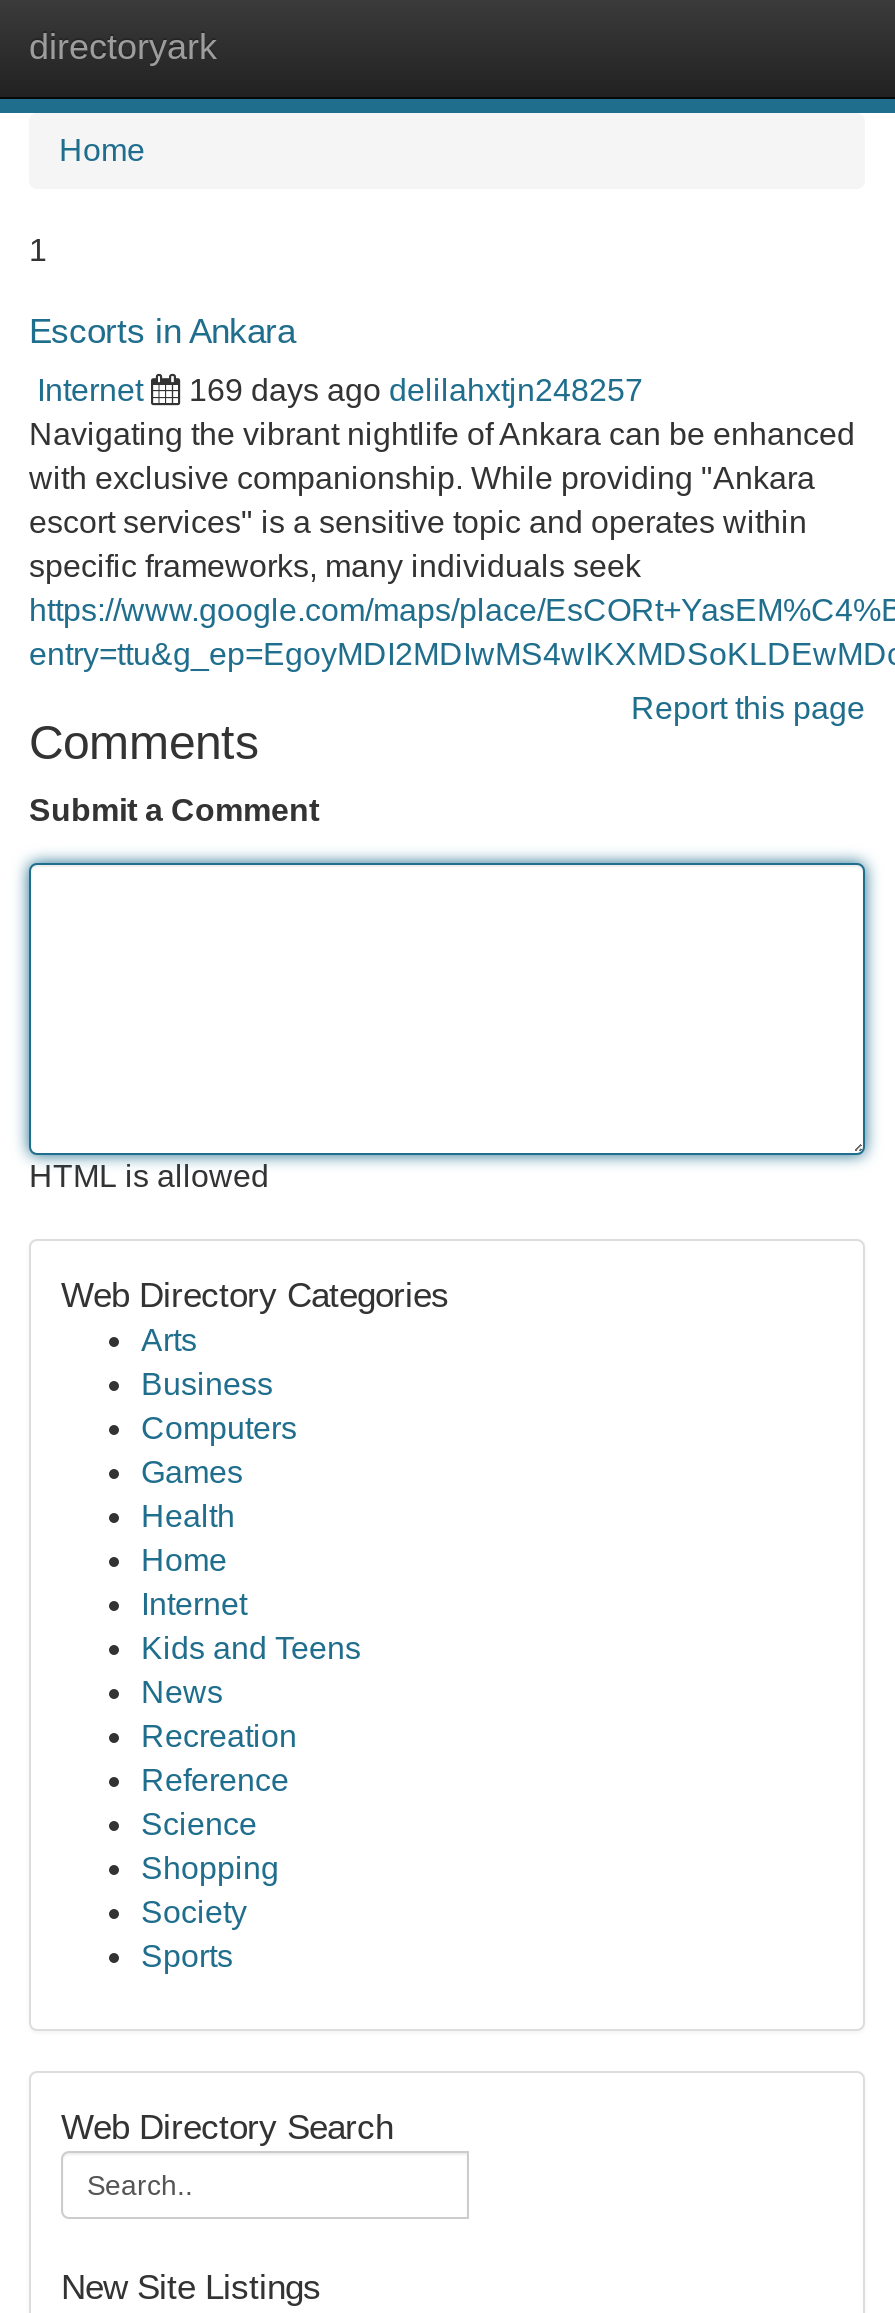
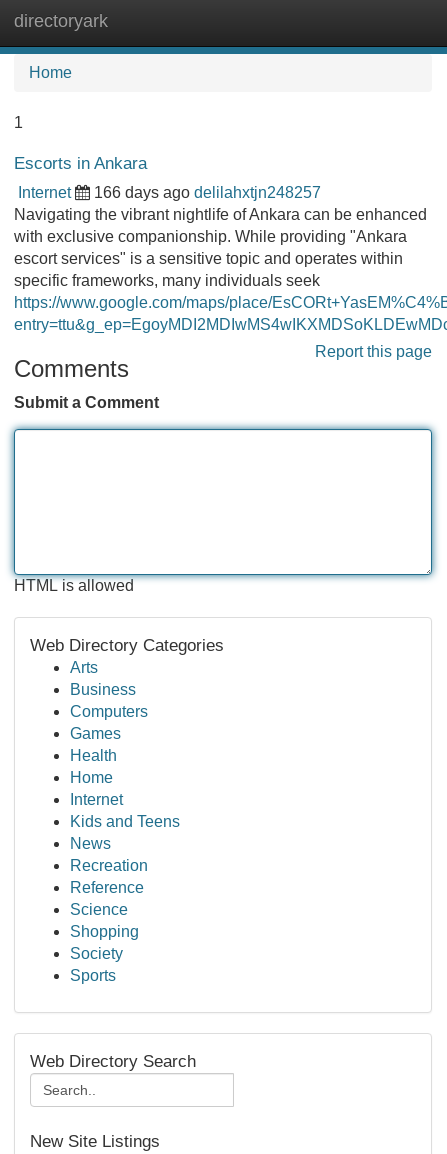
[189,373,643,407] 169 days ago delilahxtjn248257 -> [94,184,321,201] 166 days ago delilahxtjn248257

